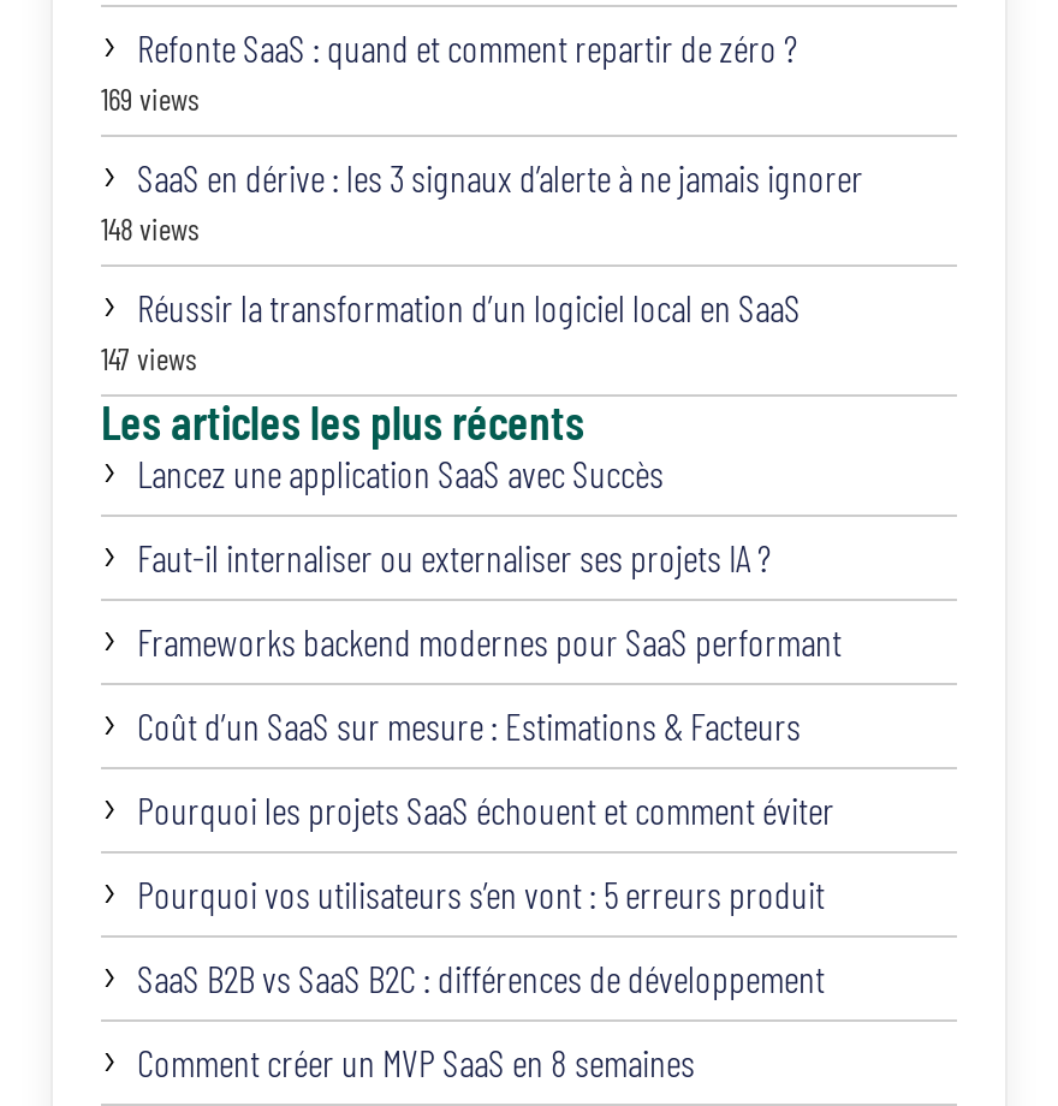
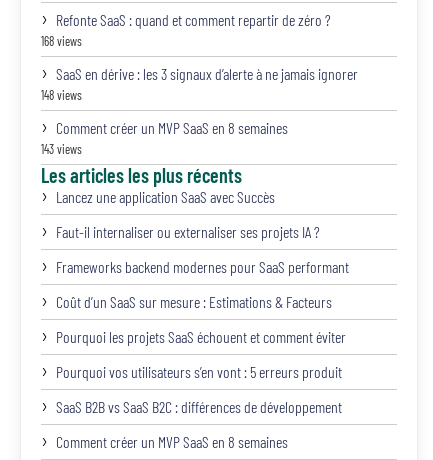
[101,79,200,118] 169 views -> [41,33,82,49] 168 views
[101,283,801,377] Réussir la transformation d’un logiciel local en SaaS | 147 views -> [41,118,288,157] Comment créer un MVP SaaS en 8 semaines | 143 views

